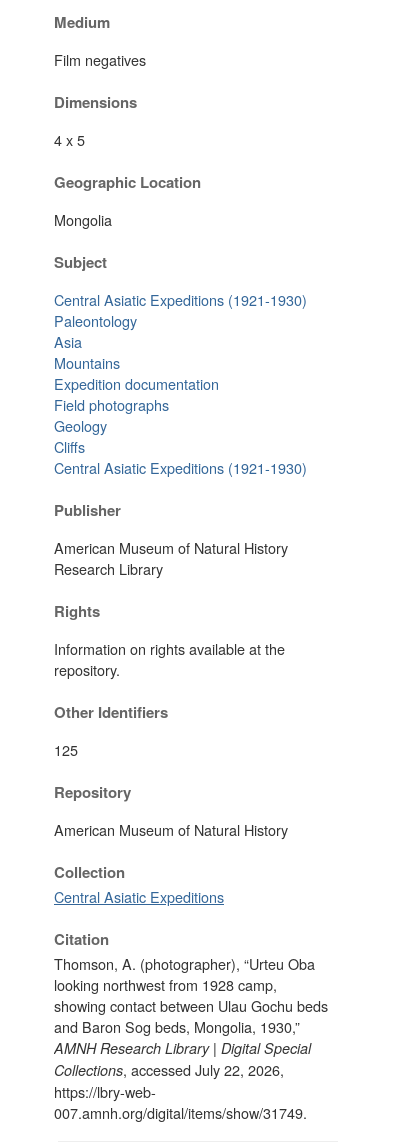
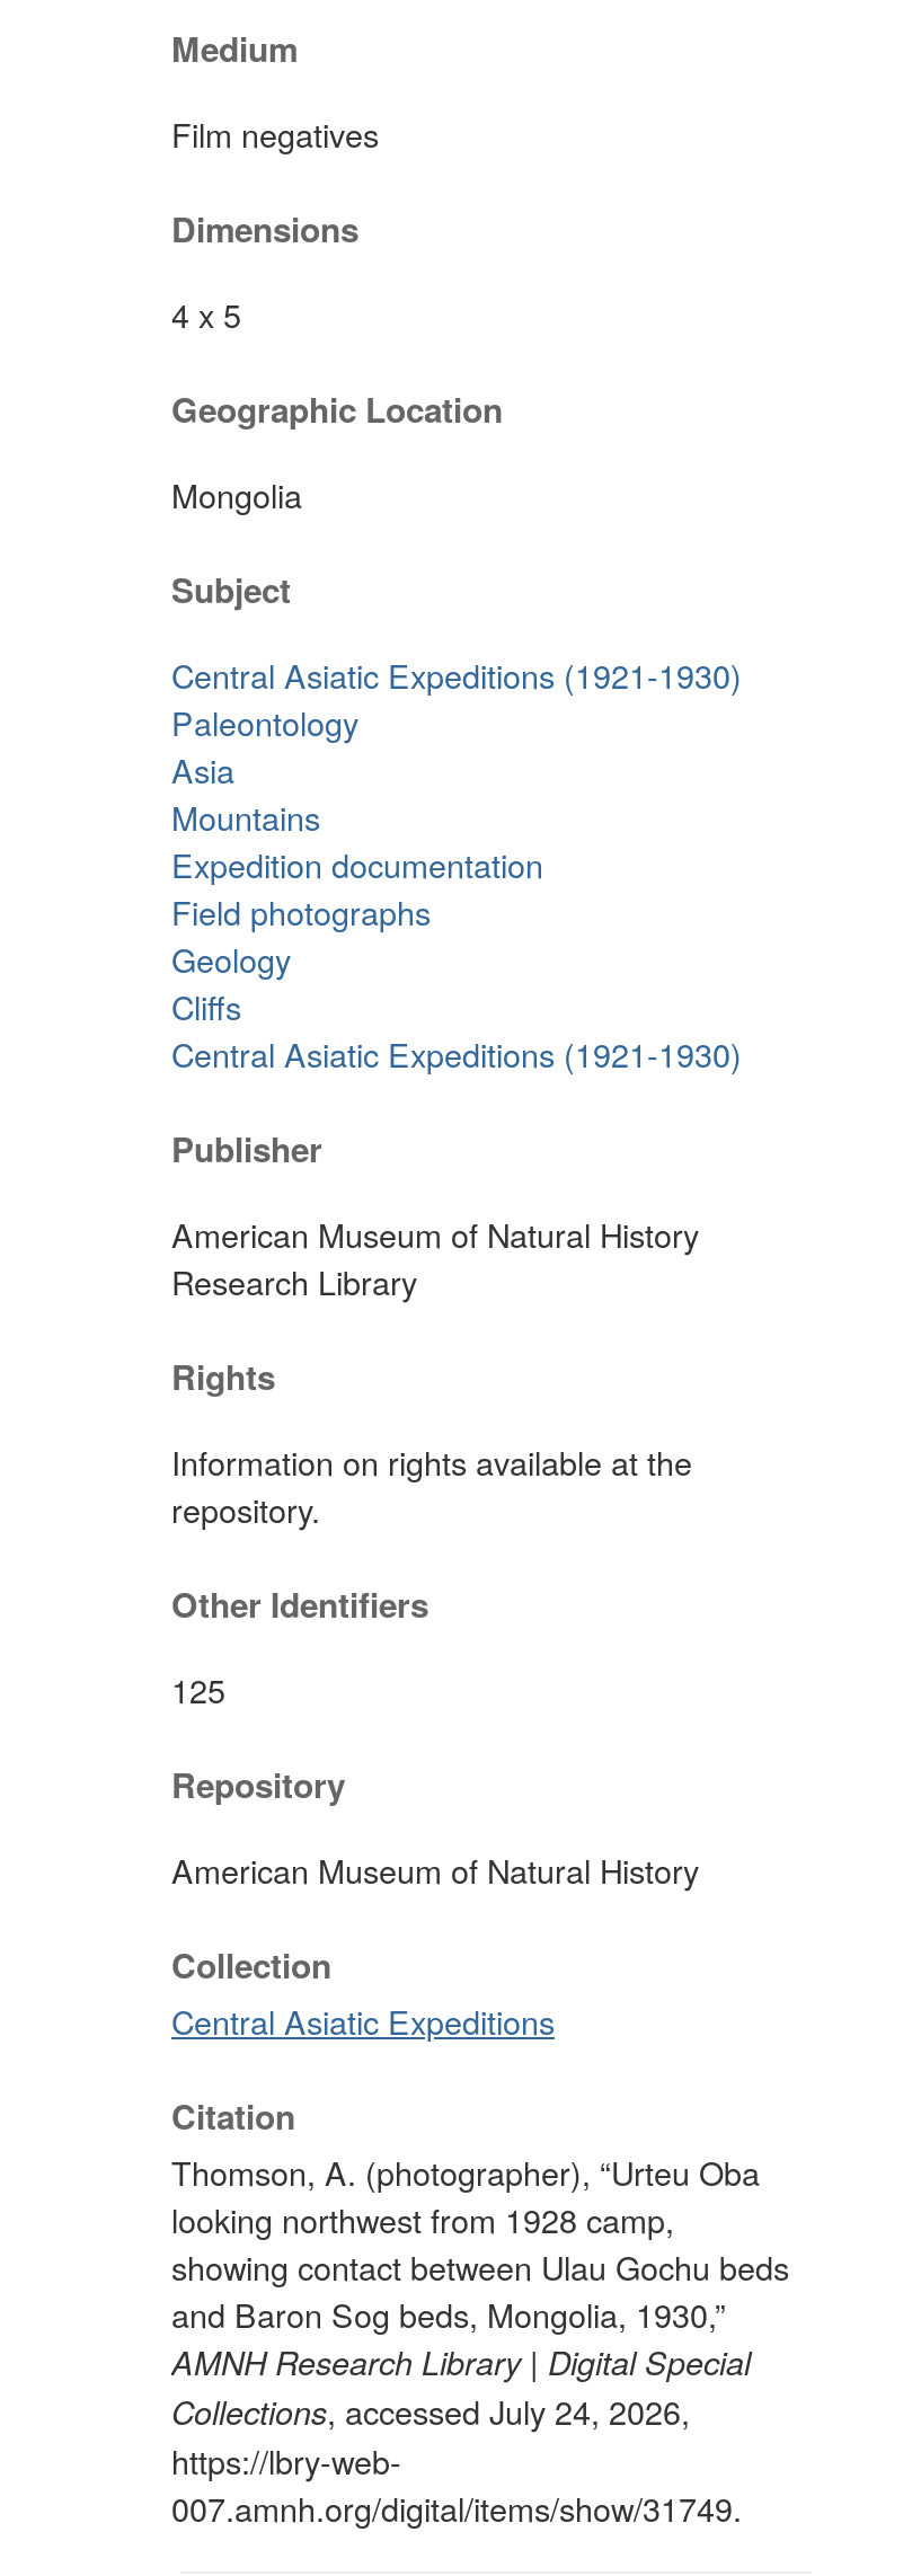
[54,1059,284,1080] Collections, accessed July 22, 2026, -> [171,2387,690,2434] Collections, accessed July 24, 2026,

